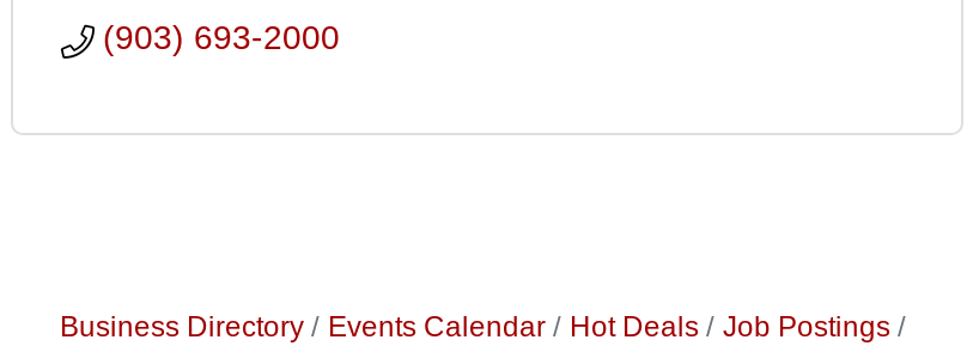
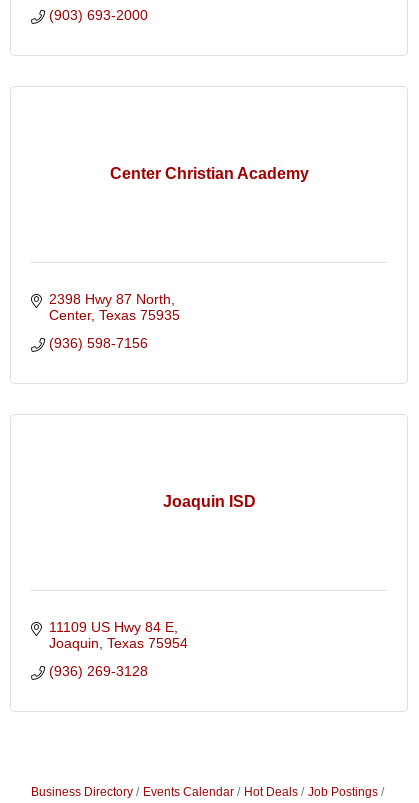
none -> [48,291,179,351] 2398 Hwy 87 North | Center Texas 75935 | (936) 598-7156
none -> [48,619,187,679] 11109 US Hwy 84 E | Joaquin Texas 75954 | (936) 269-3128
none -> [109,165,308,182] Center Christian Academy
none -> [162,493,255,510] Joaquin ISD

